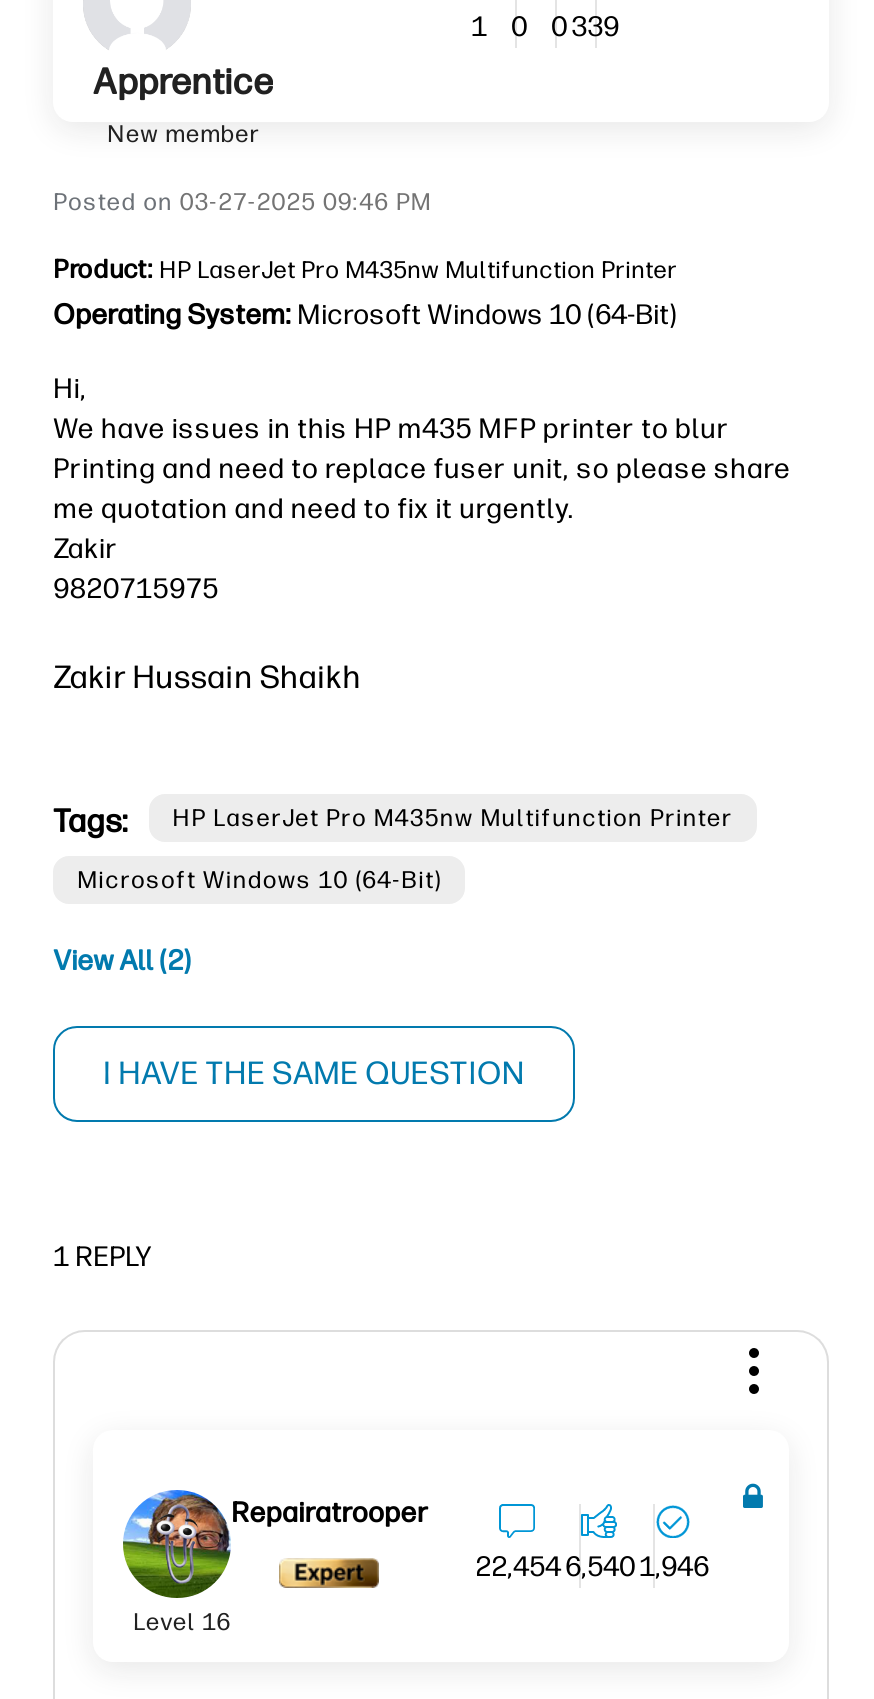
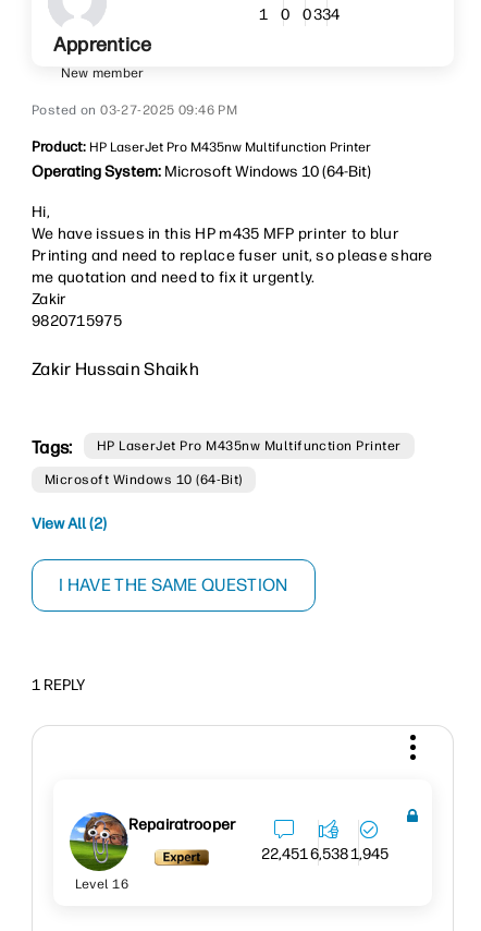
[471,9,619,44] 1 0 0 339 -> [259,5,340,24] 1 0 0 334
[475,1550,709,1584] 22,454 6,540 1,946 -> [261,845,388,863] 22,451 6,538 1,945

